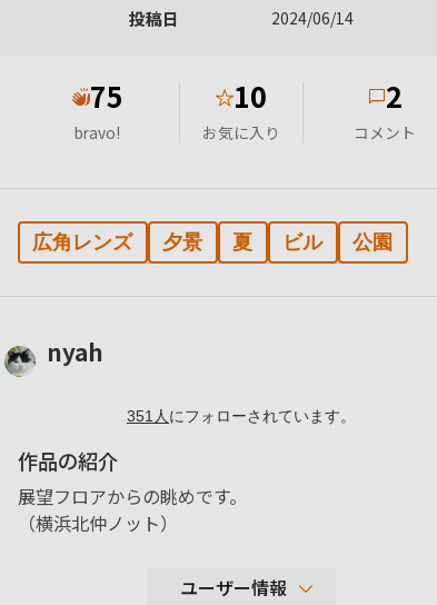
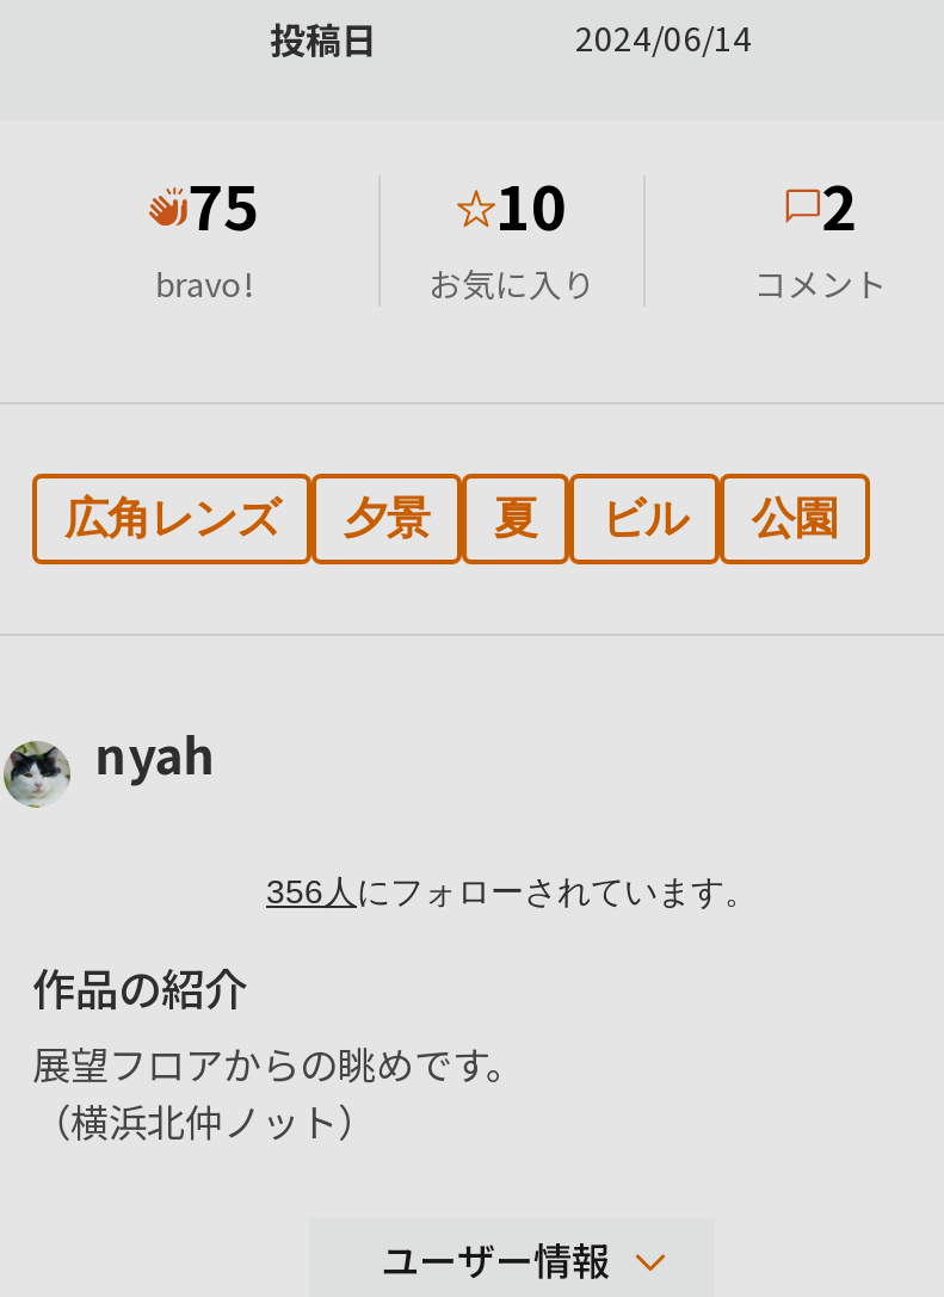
[127,408,356,425] 351人にフォローされています。 -> [266,874,758,910] 356人にフォローされています。

